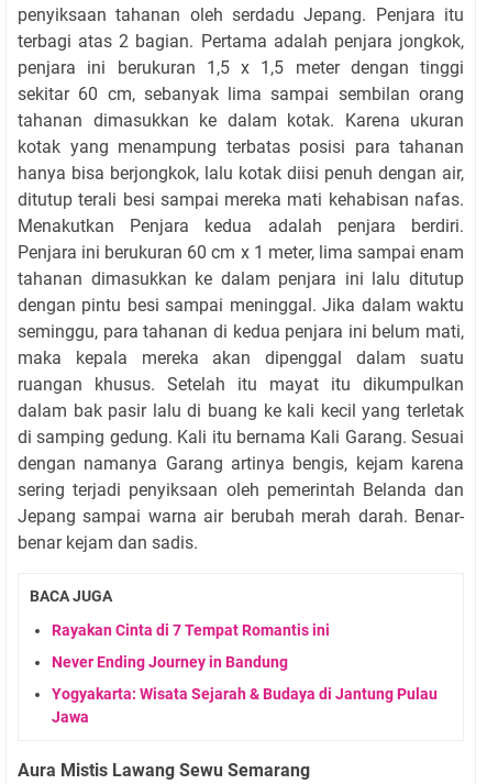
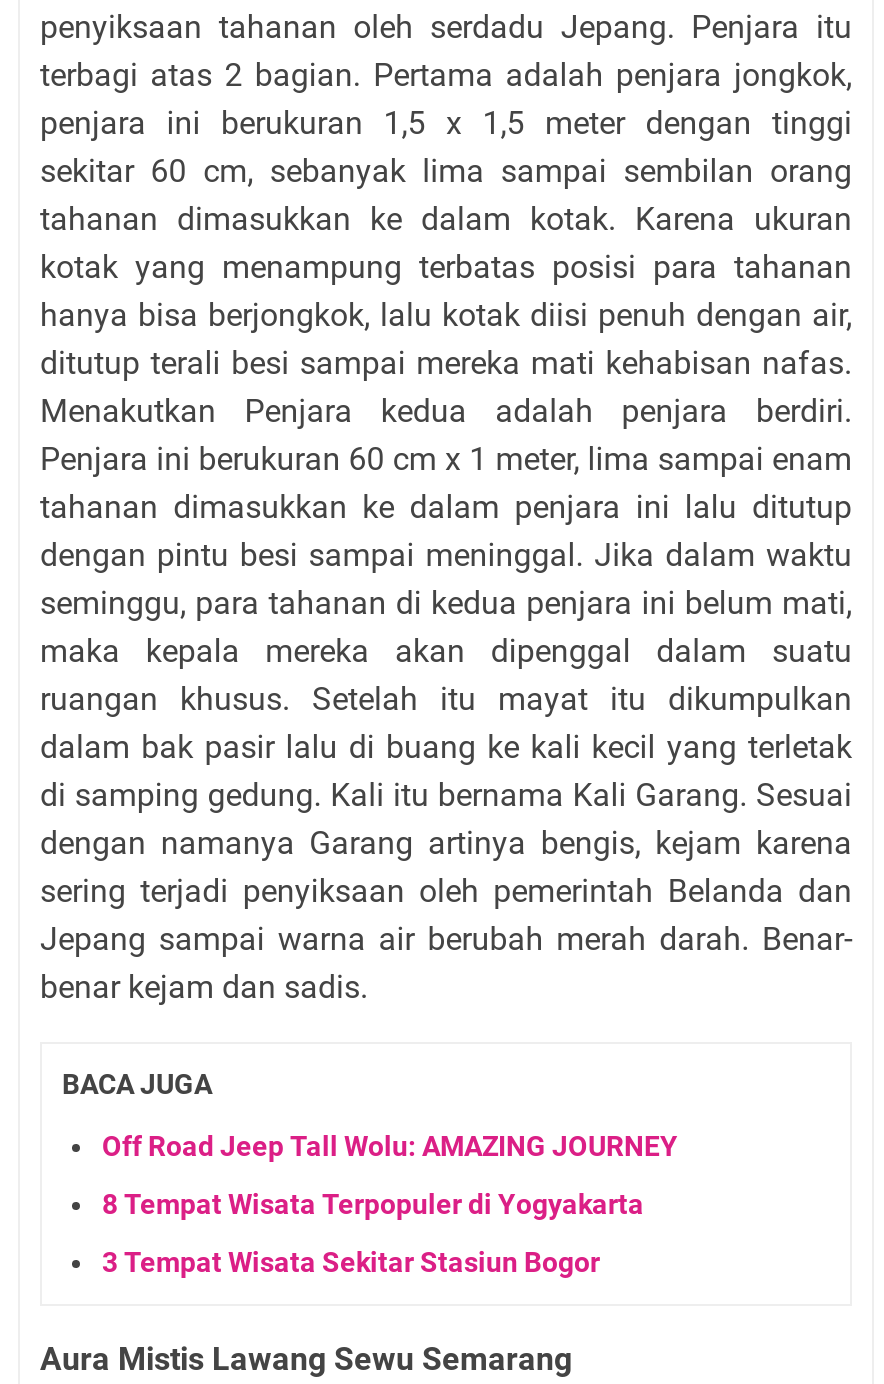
[52,621,330,638] Rayakan Cinta di 7 Tempat Romantis ini -> [102,1129,678,1161] Off Road Jeep Tall Wolu: AMAZING JOURNEY
[52,653,288,670] Never Ending Journey in Bandung -> [102,1187,644,1219] 8 Tempat Wisata Terpopuler di Yogyakarta
[52,685,438,725] Yogyakarta: Wisata Sejarah & Budaya di Jantung Pulau | Jawa -> [102,1245,600,1277] 3 Tempat Wisata Sekitar Stasiun Bogor

